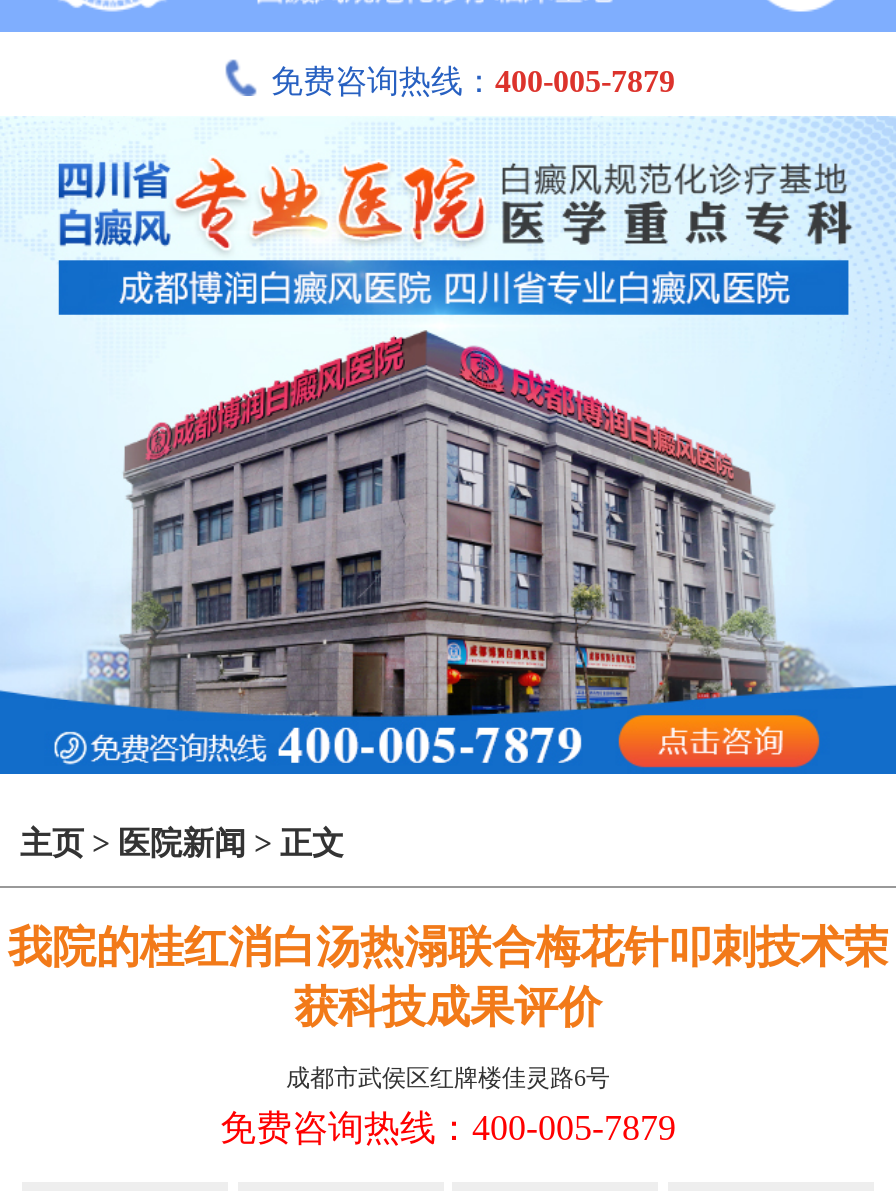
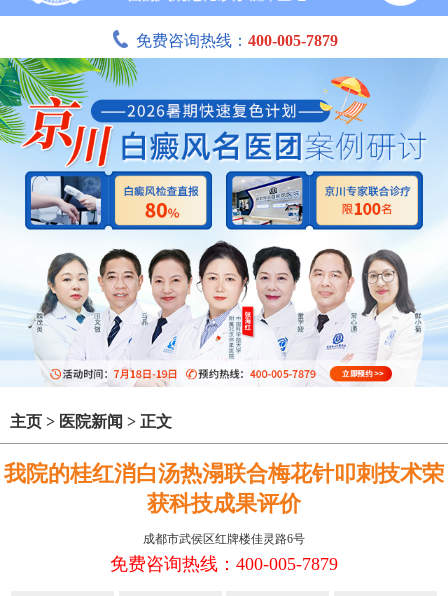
[6,116,890,776] [image] -> [3,57,445,387] [image]

